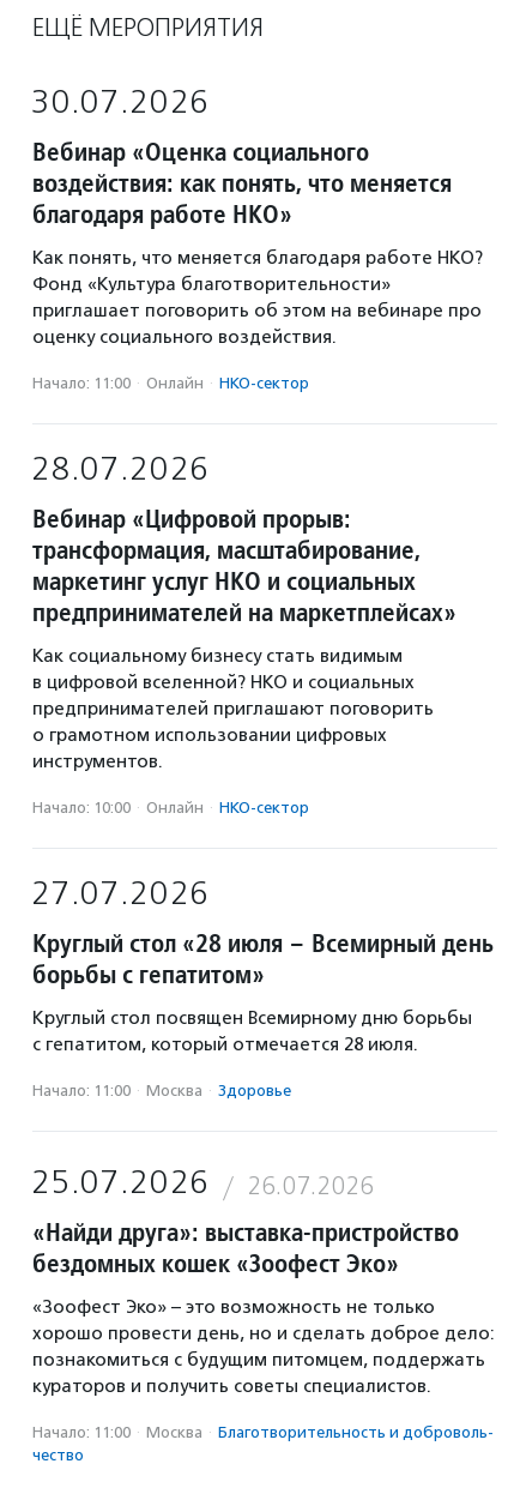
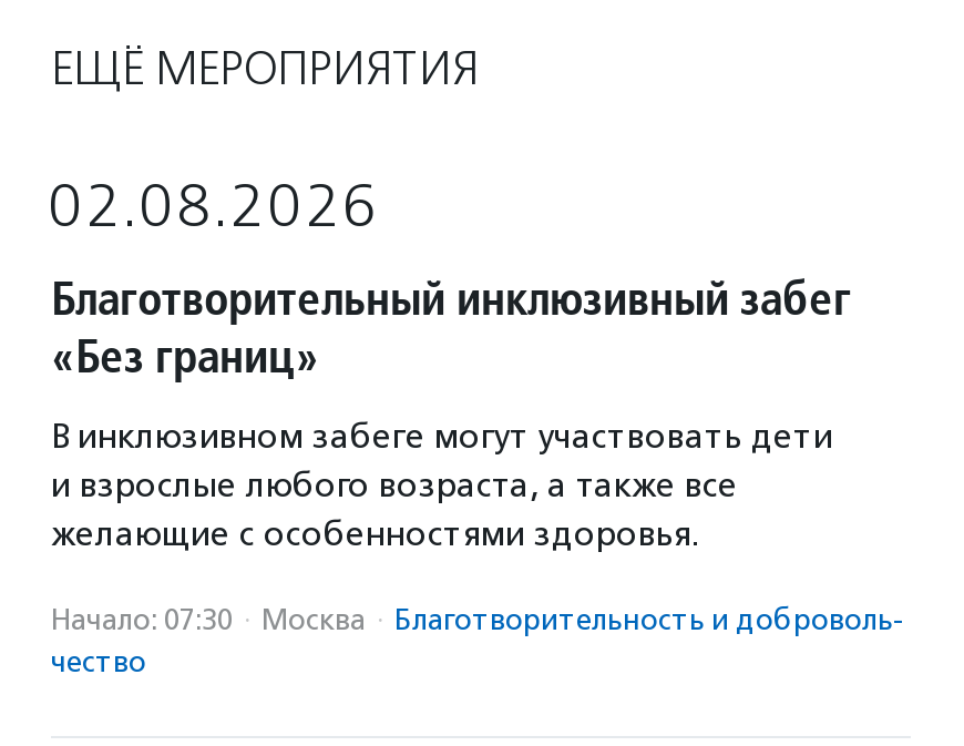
[30,82,495,1441] 30.07.2026 | Вебинар «Оценка социального | воздействия: как понять, что меняется | благодаря работе НКО» | Как понять, что меняется благодаря работе НКО? | Фонд «Культура благотворительности» | приглашает поговорить об этом на вебинаре про | оценку социального воздействия. | Начало: 11:00 · Онлайн · НКО-сектор | 28.07.2026 | Вебинар «Цифровой прорыв: | трансформация, масштабирование, | маркетинг услуг НКО и социальных | предпринимателей на маркетплейсах» | Как социальному бизнесу стать видимым | в цифровой вселенной? НКО и социальных | предпринимателей приглашают поговорить | о грамотном использовании цифровых | инструментов. | Начало: 10:00 · Онлайн · НКО-сектор | 27.07.2026 | Круглый стол «28 июля – Всемирный день | борьбы с гепатитом» | Круглый стол посвящен Всемирному дню борьбы | с гепатитом, который отмечается 28 июля. | Начало: 11:00 · Москва · Здоровье | 25.07.2026 | 26.07.2026 | «Найди друга»: выставка-пристройство | бездомных кошек «Зоофест Эко» | «Зоофест Эко» – это возможность не только | хорошо провести день, но и сделать доброе дело: | познакомиться с будущим питомцем, поддержать | кураторов и получить советы специалистов. | Начало: 11:00 · Москва · Благотворительность и доброволь -> [47,170,904,635] 02.08.2026 | Благотворительный инклюзивный забег | «Без границ» | В инклюзивном забеге могут участвовать дети | и взрослые любого возраста, а также все | желающие с особенностями здоровья. | Начало: 07:30 · Москва · Благотворительность и доброволь

